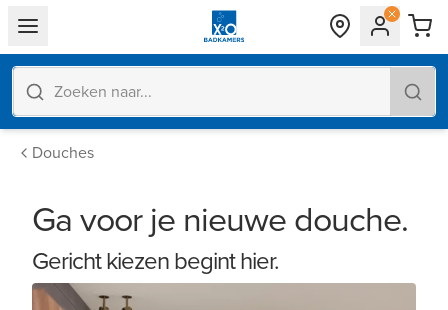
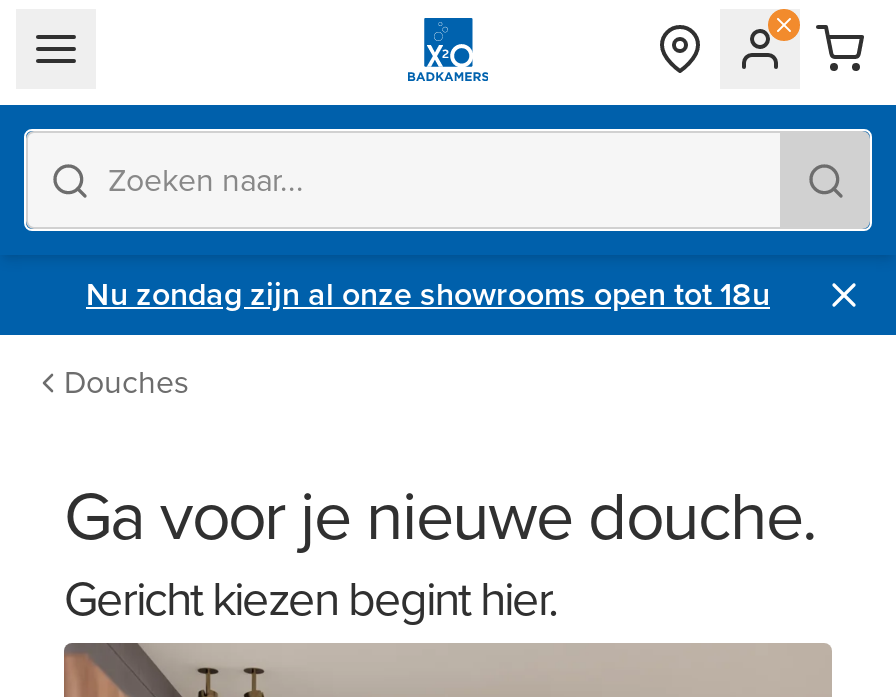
none -> [86,271,770,317] Nu zondag zijn al onze showrooms open tot 18u

